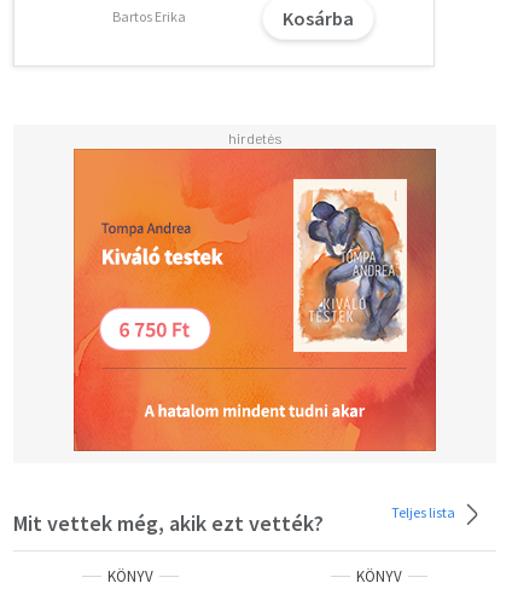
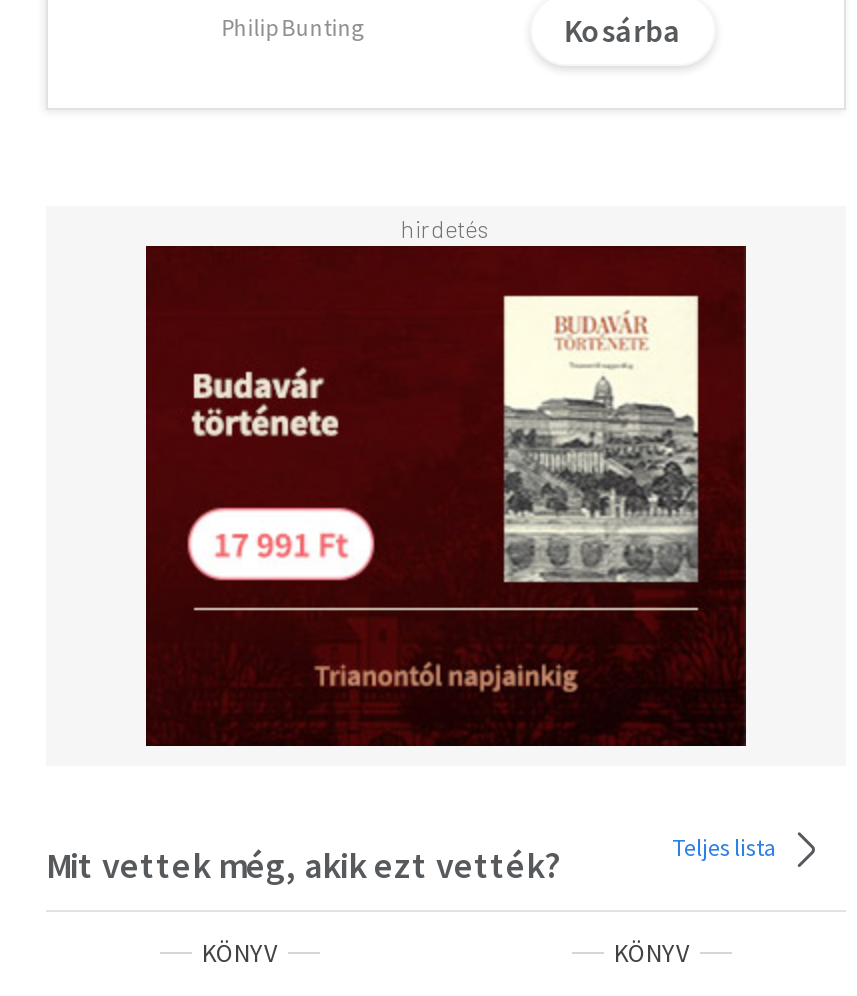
[112,7,186,26] Bartos Erika -> [222,12,364,42] Philip Bunting
[72,148,437,452] [image] -> [144,244,748,748] [image]

